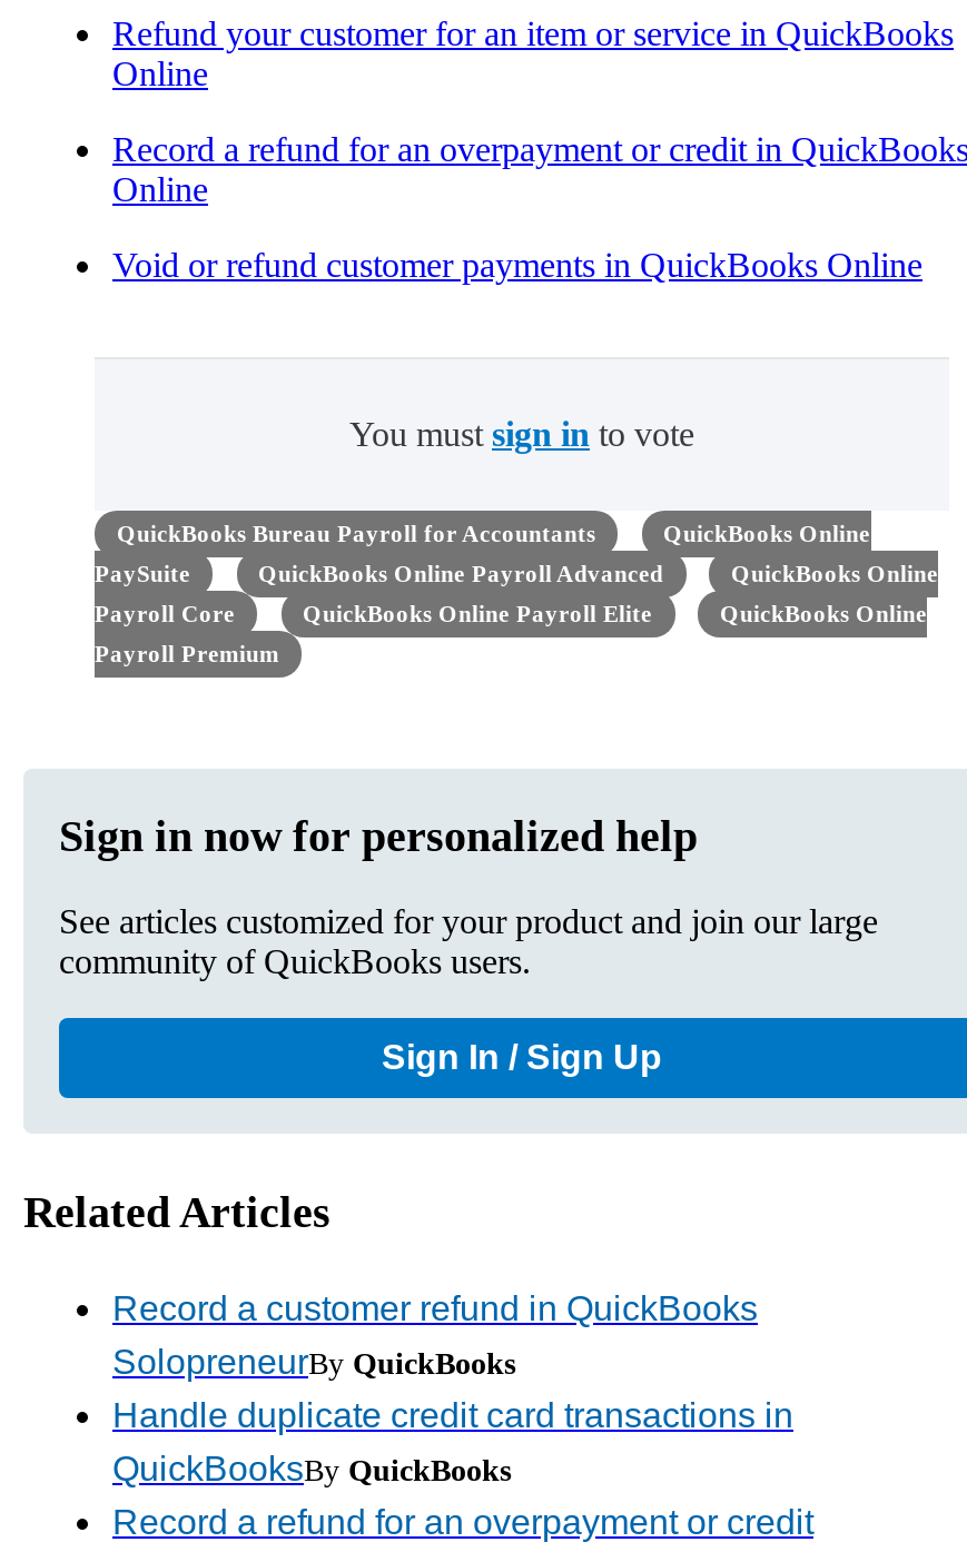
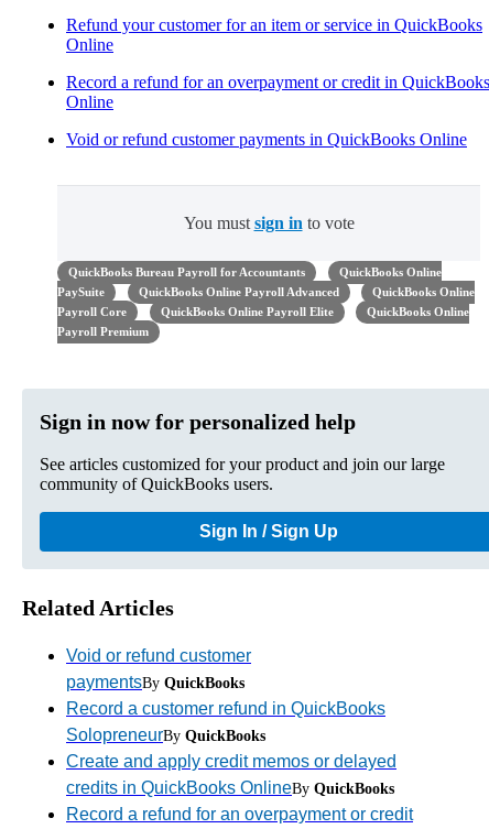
none -> [66,647,251,692] Void or refund customer | paymentsBy QuickBooks
[112,1397,793,1488] Handle duplicate credit card transactions in | QuickBooksBy QuickBooks -> [66,752,396,797] Create and apply credit memos or delayed | credits in QuickBooks OnlineBy QuickBooks

